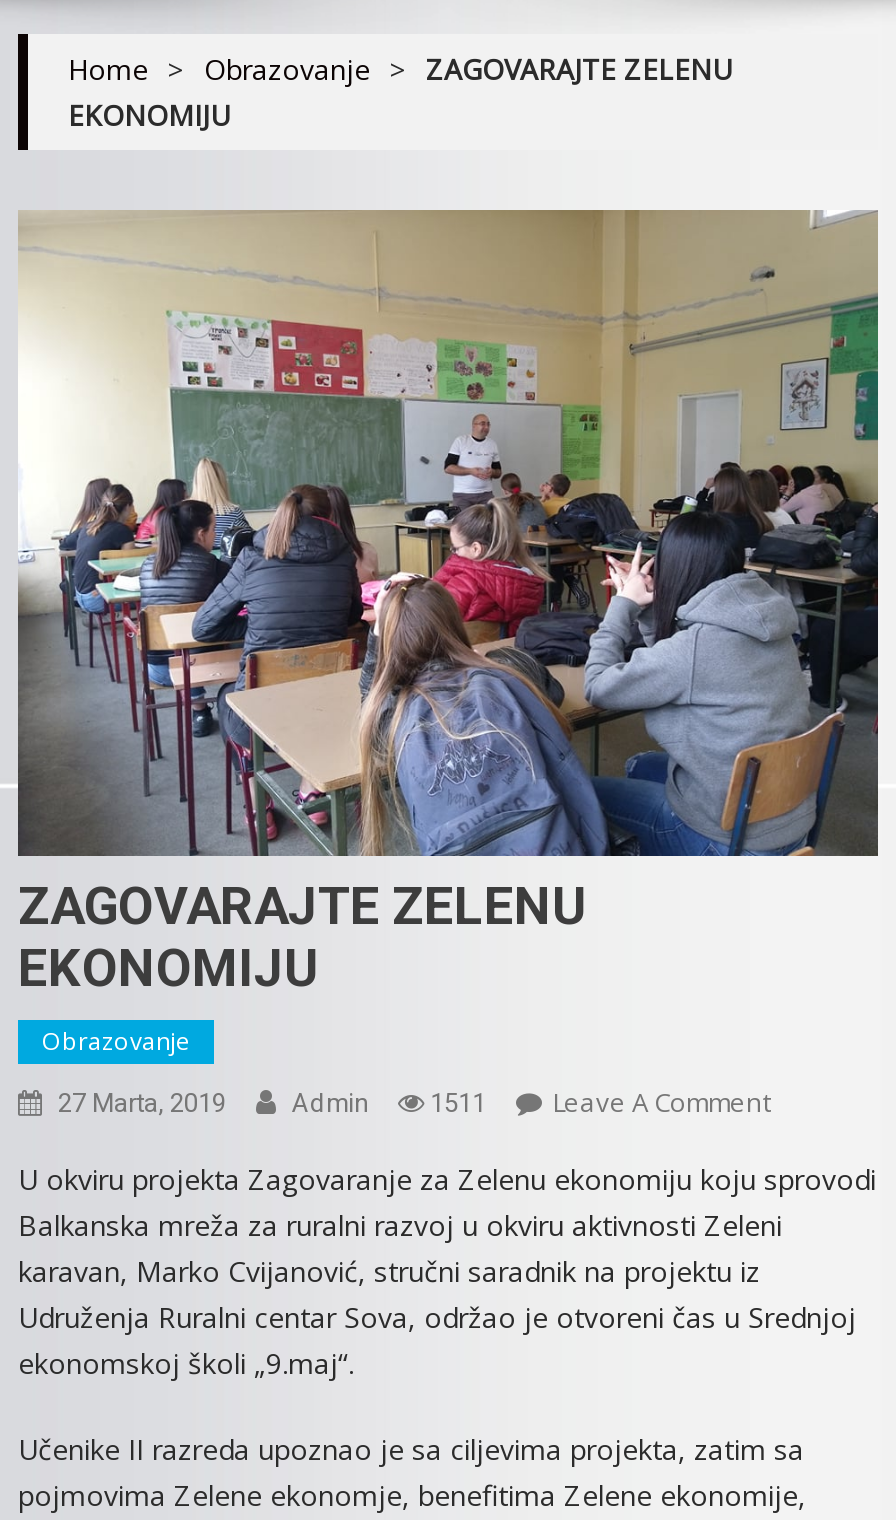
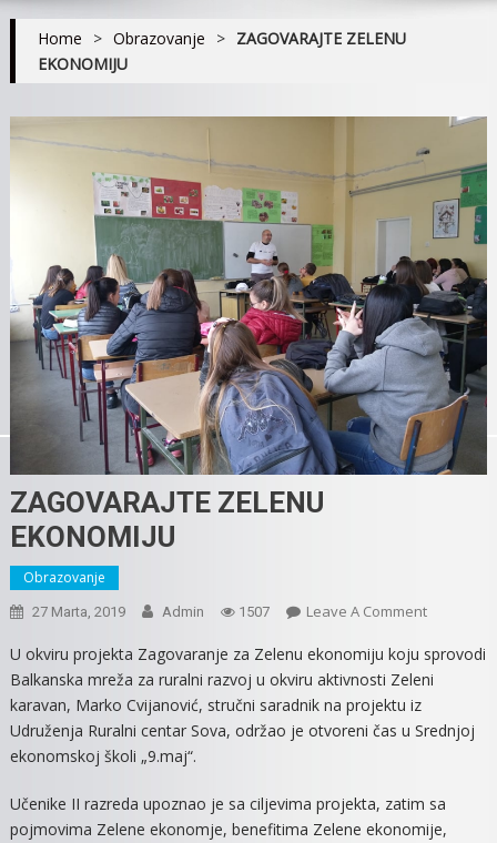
[430,1087,486,1117] 1511 -> [239,603,270,620] 1507

